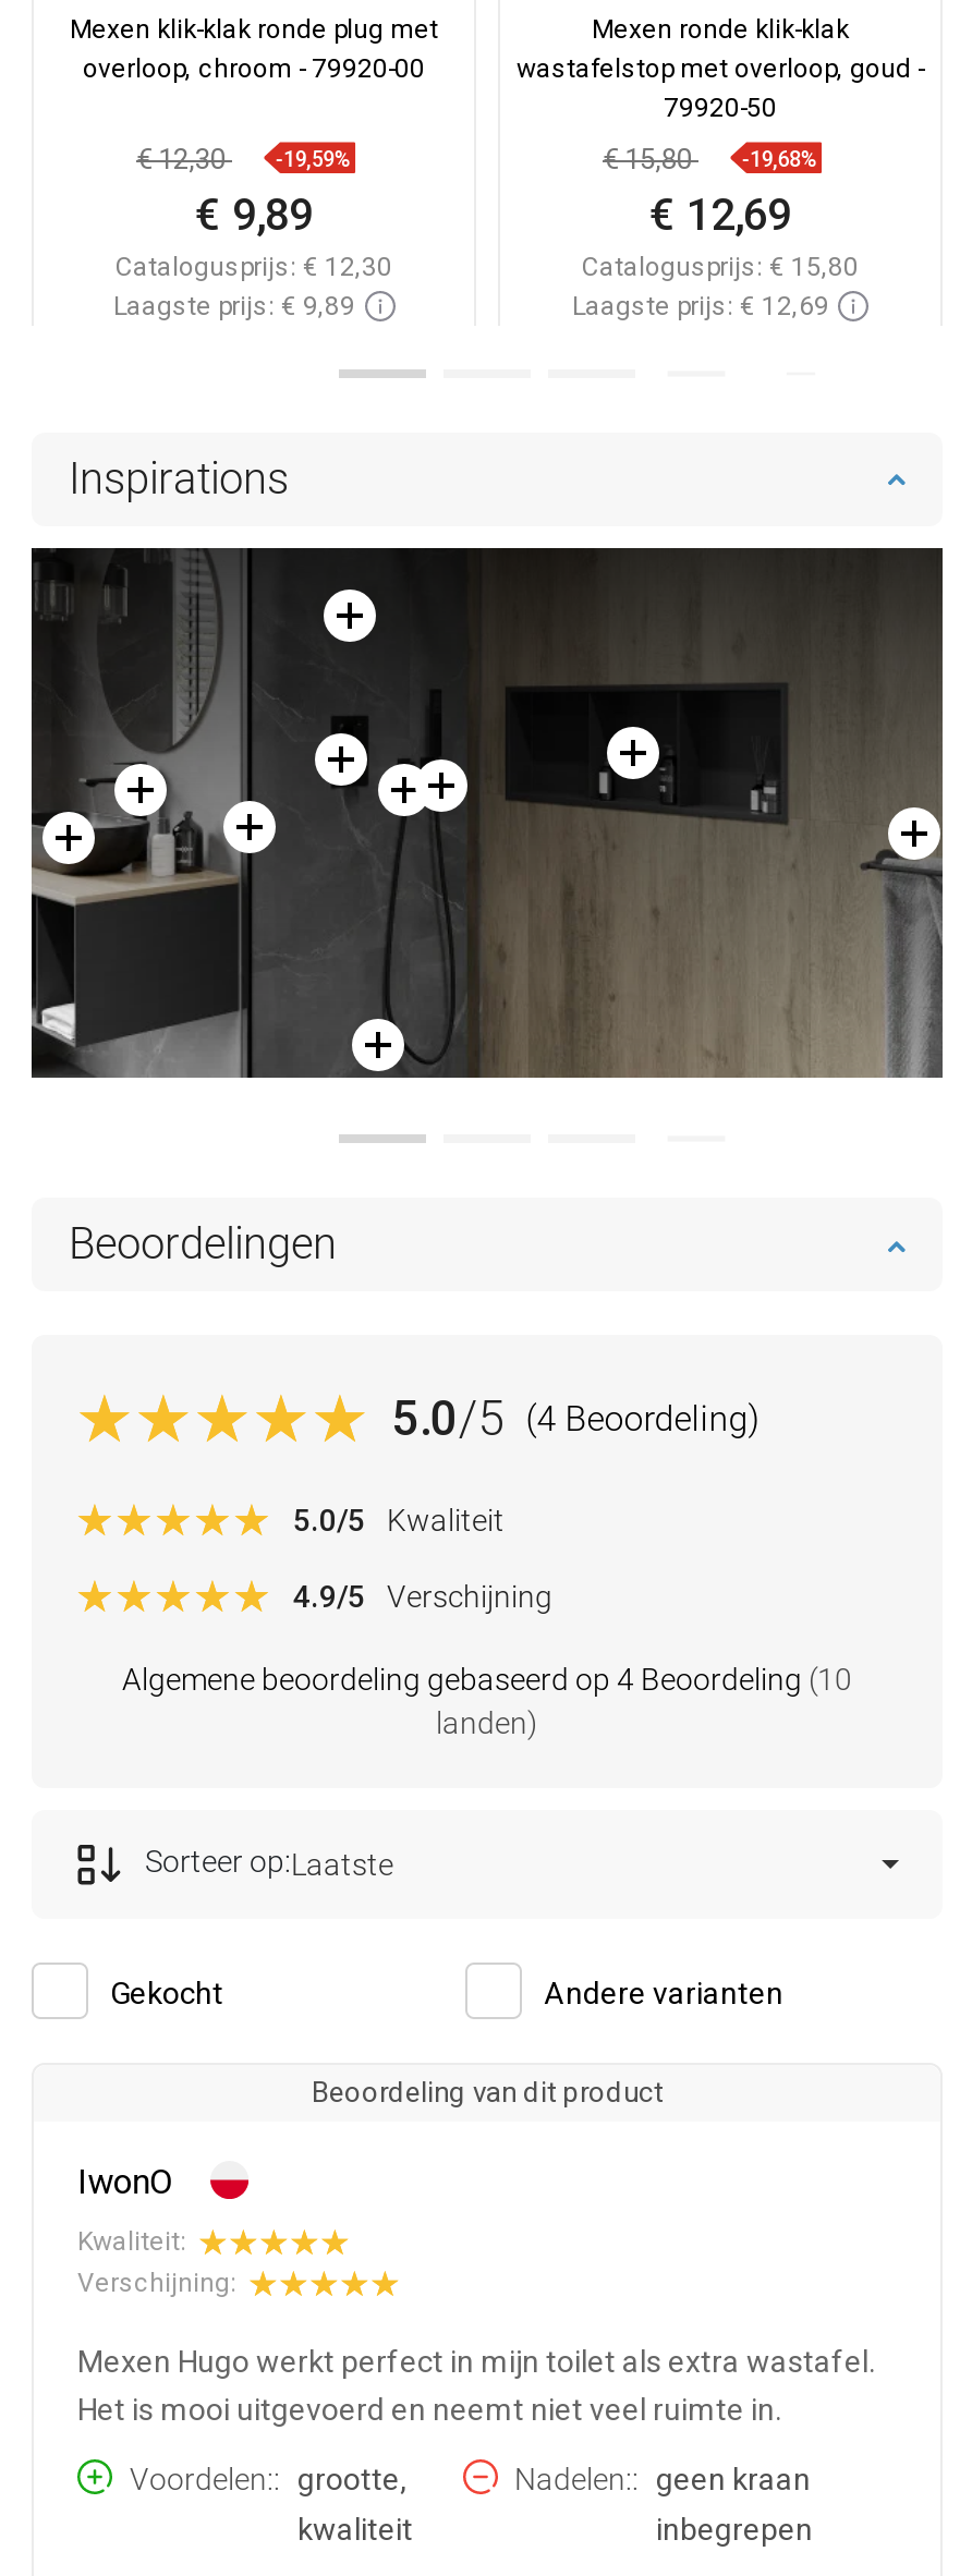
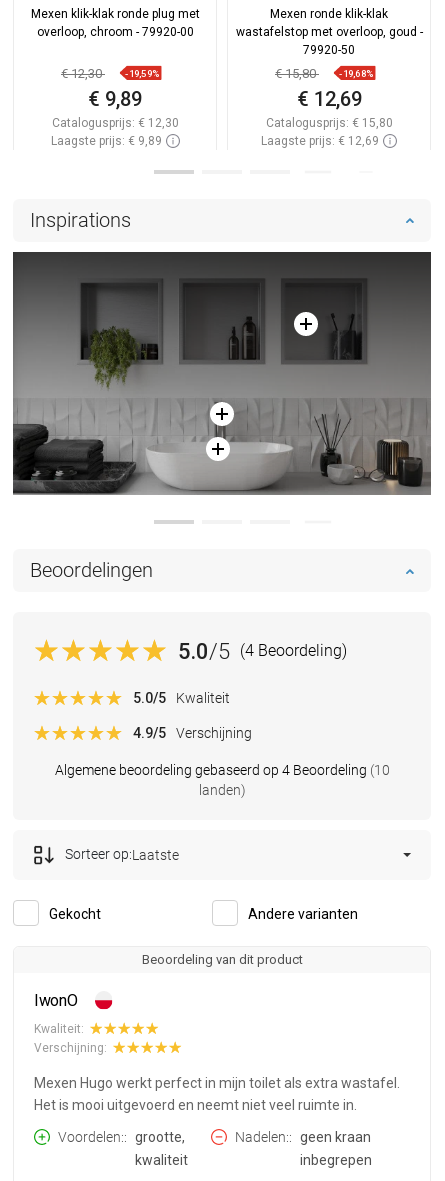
[32,550,940,1078] [image] -> [13,252,431,495] [image]

